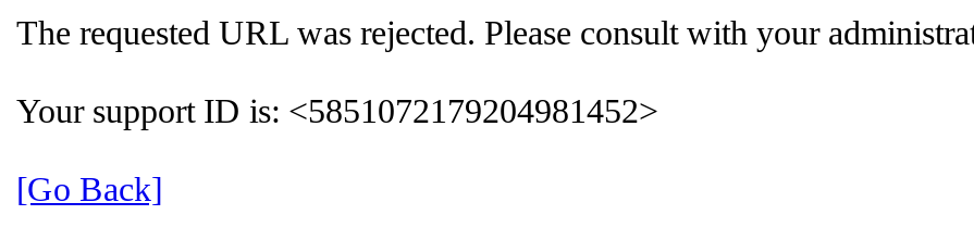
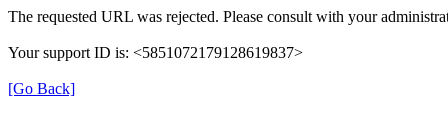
[16,92,658,129] Your support ID is: <5851072179204981452> -> [8,44,303,61] Your support ID is: <5851072179128619837>

